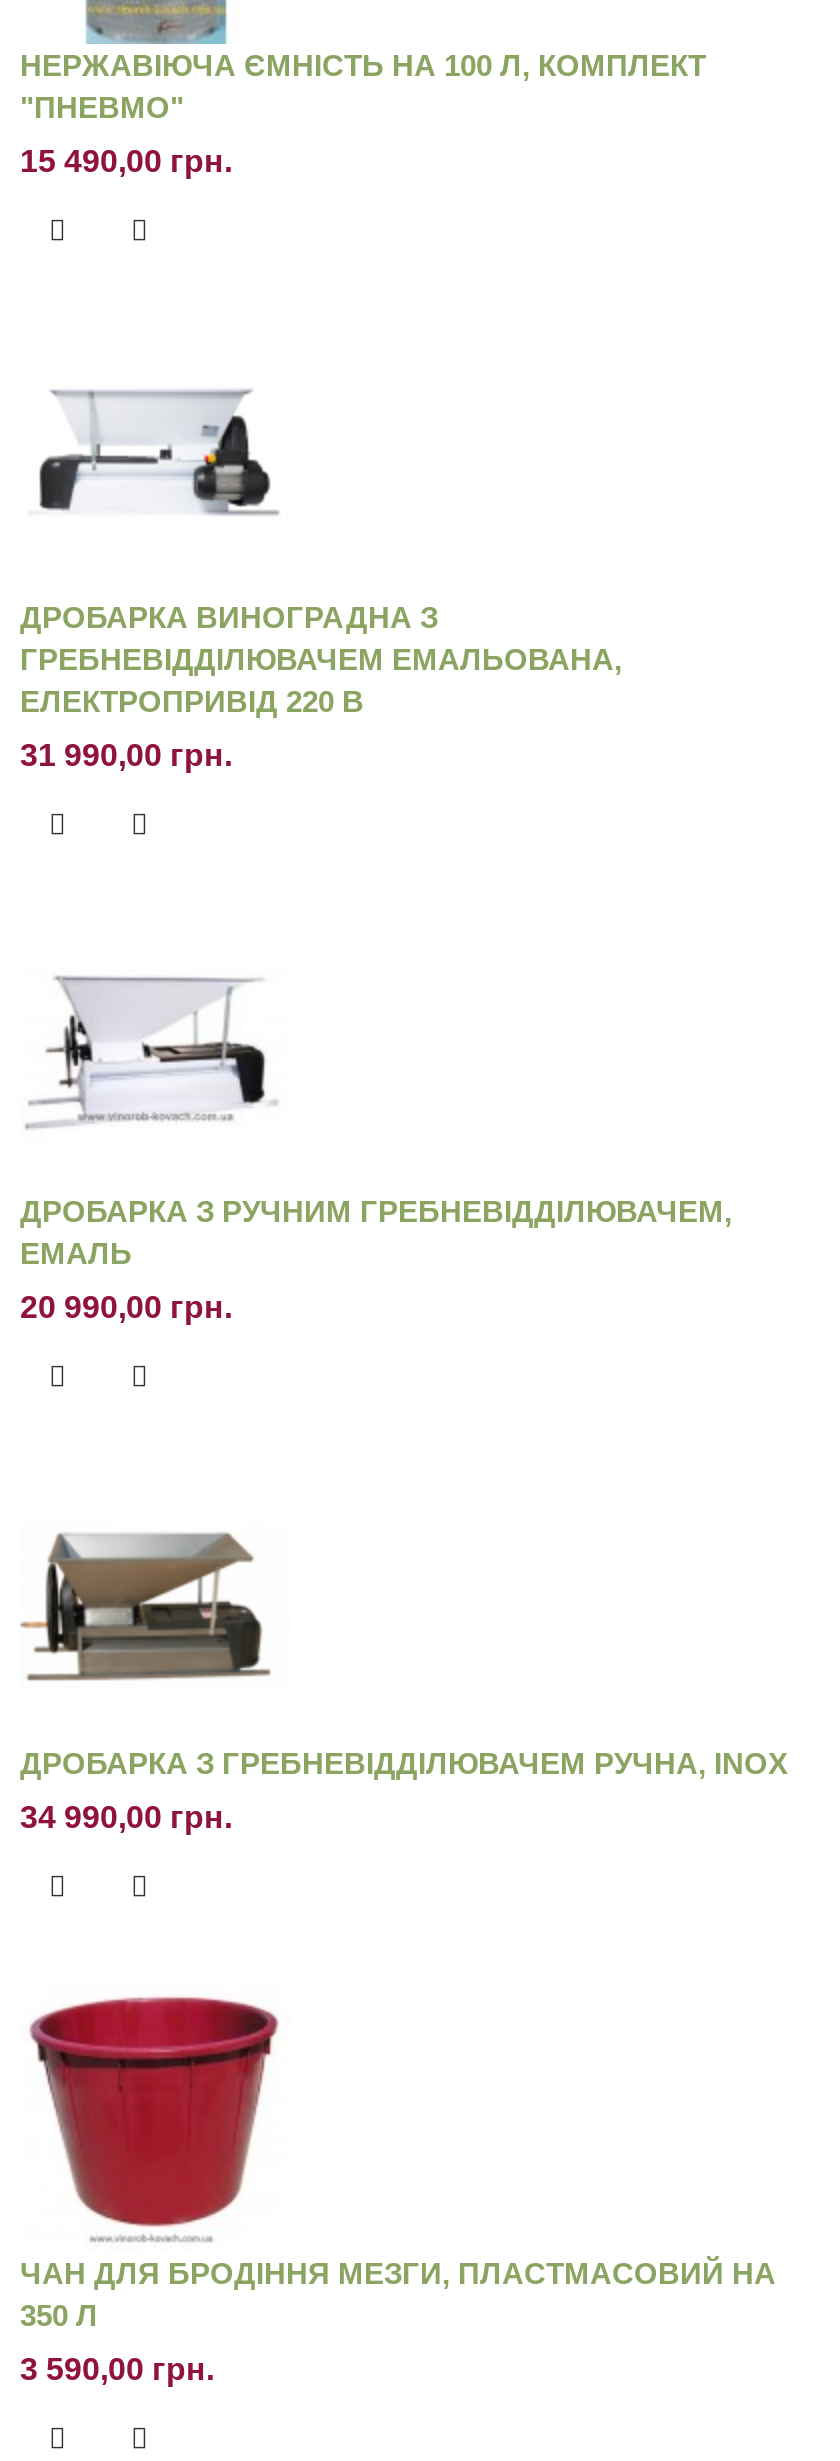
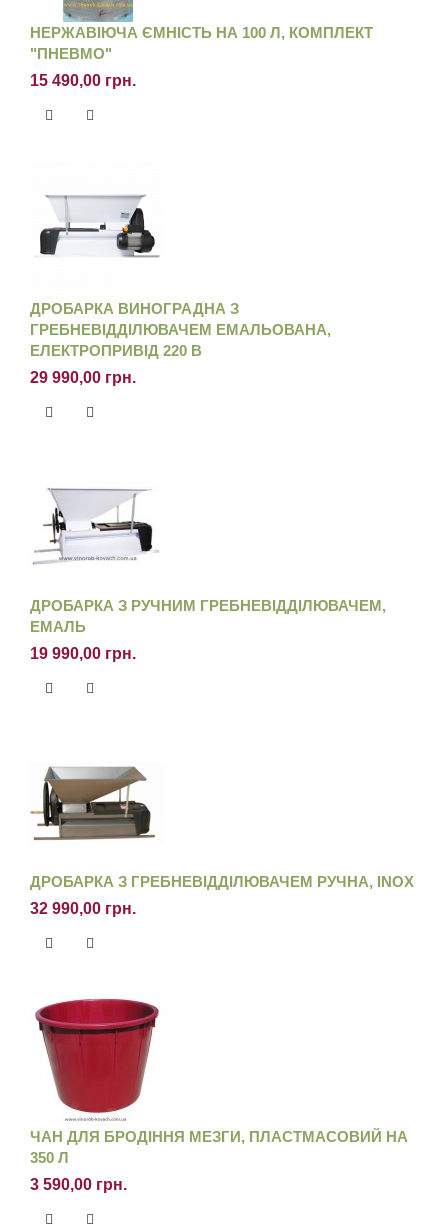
[20,738,232,772] 31 990,00 грн. -> [30,369,136,386] 29 990,00 грн.
[20,1290,232,1324] 20 990,00 грн. -> [30,645,136,662] 19 990,00 грн.
[20,1800,232,1834] 34 990,00 грн. -> [30,900,136,917] 32 990,00 грн.

